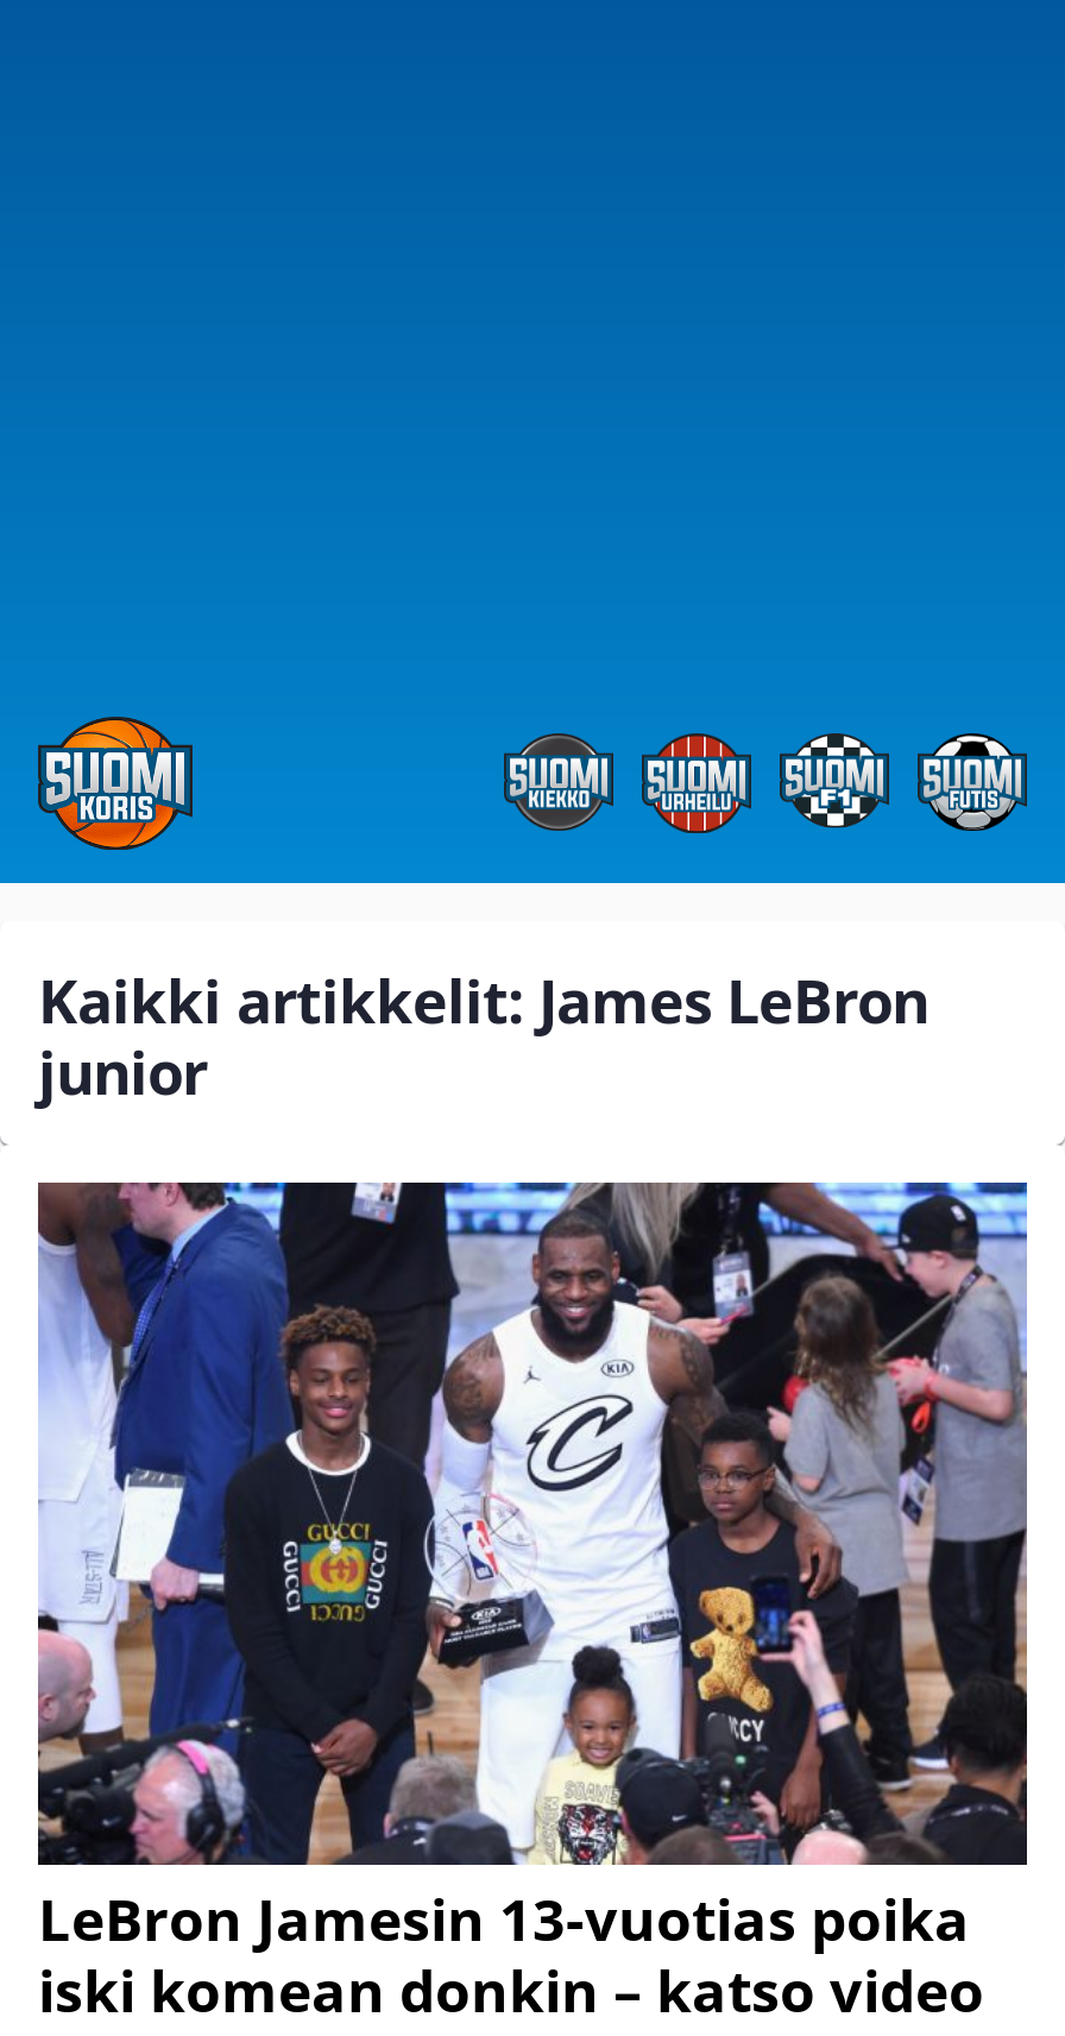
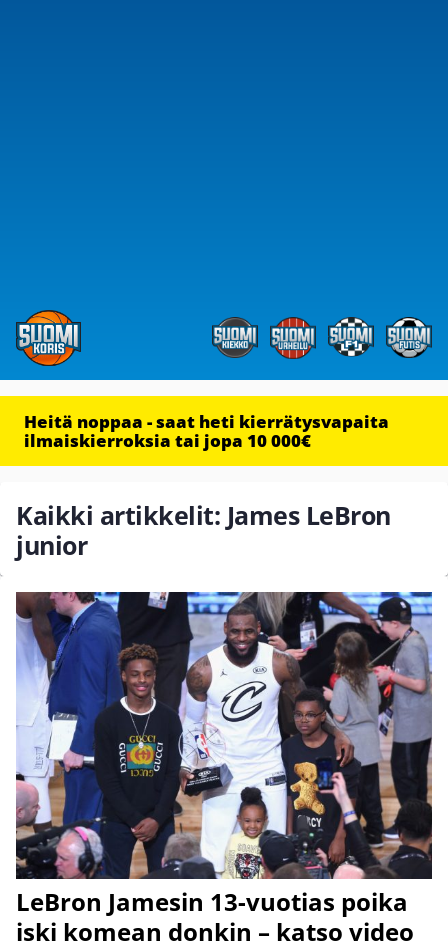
none -> [24,410,389,452] Heitä noppaa - saat heti kierrätysvapaita | ilmaiskierroksia tai jopa 10 000€

